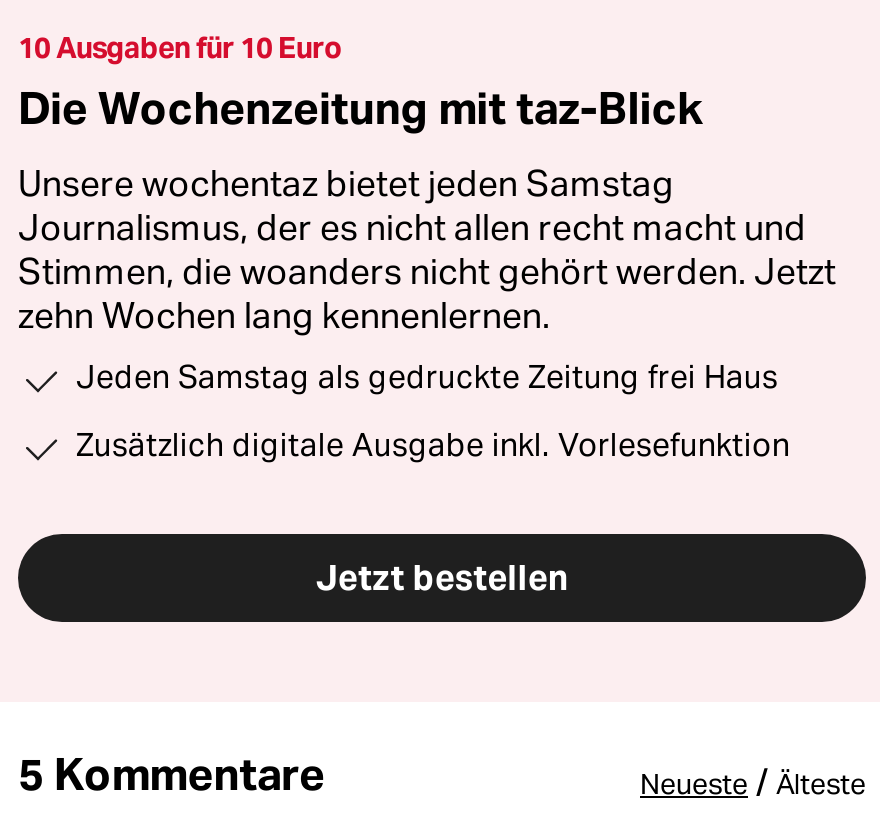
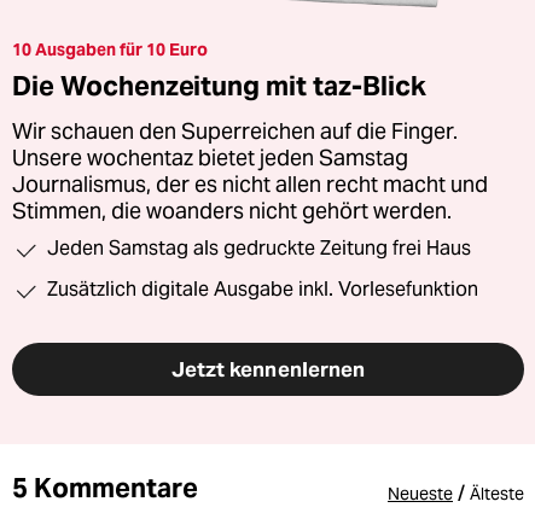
none -> [12,118,458,145] Wir schauen den Superreichen auf die Finger.
moved [18,162,806,250] -> [12,145,488,198]: Unsere wochentaz bietet jeden Samstag | Journalismus, der es nicht allen recht macht und
[18,250,836,338] Stimmen, die woanders nicht gehört werden. Jetzt | zehn Wochen lang kennenlernen. -> [12,198,452,224] Stimmen, die woanders nicht gehört werden.
[316,556,568,600] Jetzt bestellen -> [171,356,365,382] Jetzt kennenlernen

